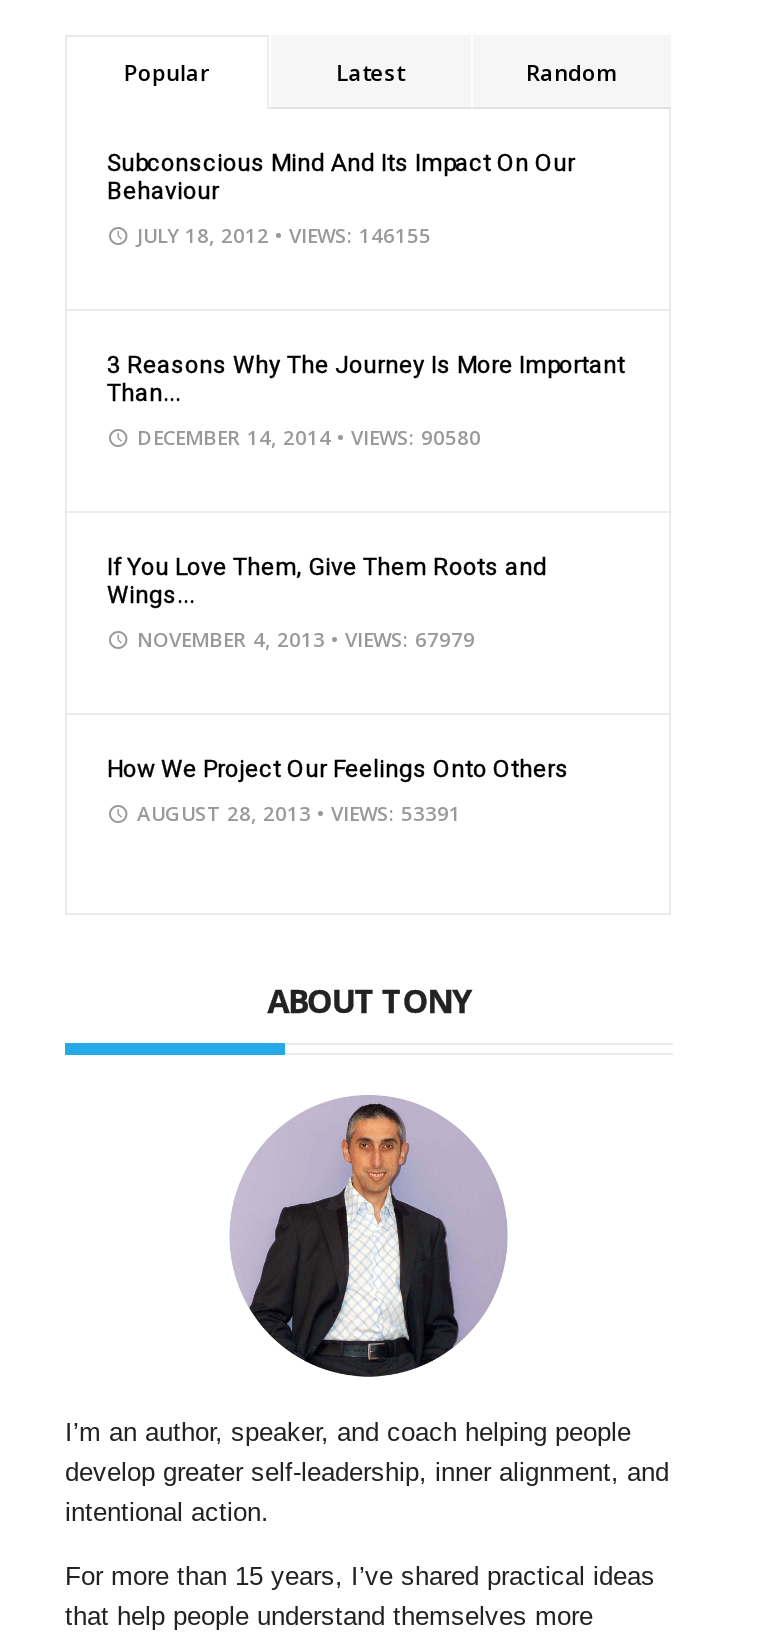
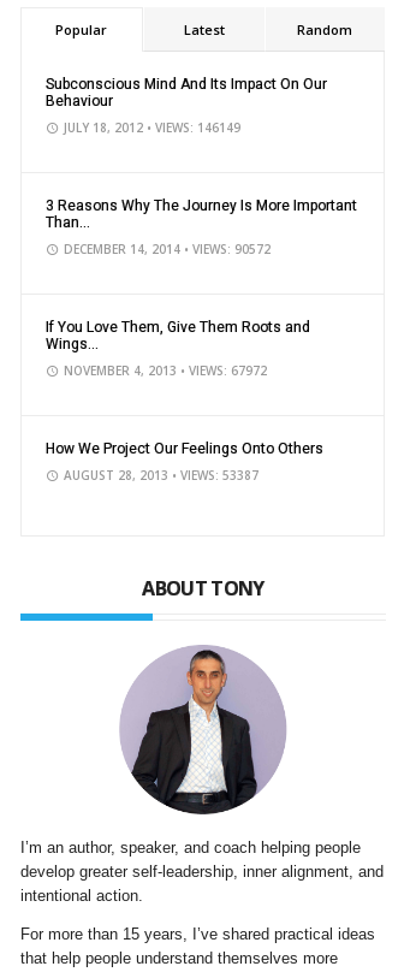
[131,221,431,249] JULY 18, 2012 • VIEWS: 146155 -> [60,119,240,136] JULY 18, 2012 • VIEWS: 146149
[131,423,481,451] DECEMBER 14, 2014 • VIEWS: 90580 -> [60,240,271,257] DECEMBER 14, 2014 • VIEWS: 90572
[131,625,475,653] NOVEMBER 4, 2013 • VIEWS: 67979 -> [60,362,267,379] NOVEMBER 4, 2013 • VIEWS: 67972
[131,799,461,827] AUGUST 28, 2013 • VIEWS: 53391 -> [60,467,258,483] AUGUST 28, 2013 • VIEWS: 53387

